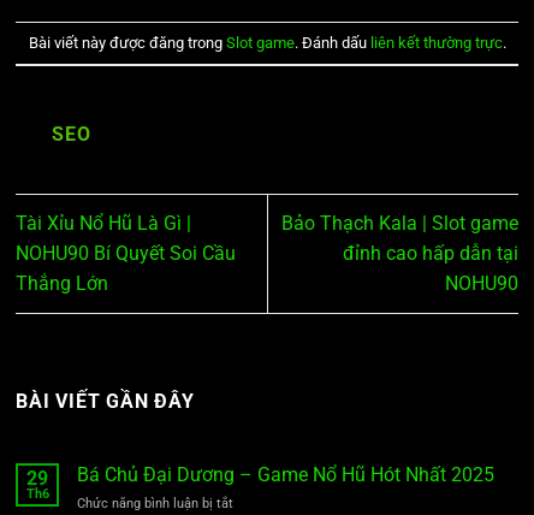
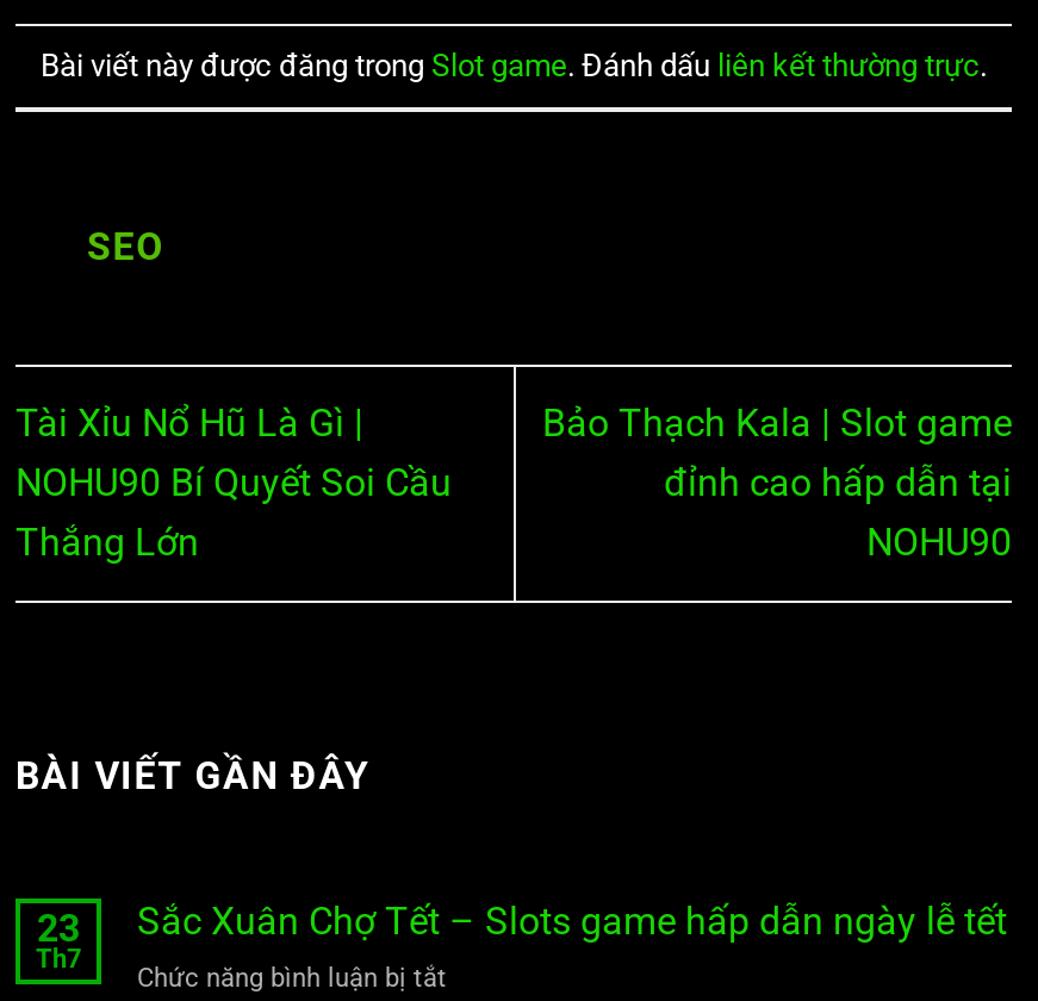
[26,467,49,502] 29 | Th6 -> [36,906,81,975] 23 | Th7
[77,463,494,486] Bá Chủ Đại Dương – Game Nổ Hũ Hót Nhất 2025 -> [137,899,1007,944] Sắc Xuân Chợ Tết – Slots game hấp dẫn ngày lễ tết

